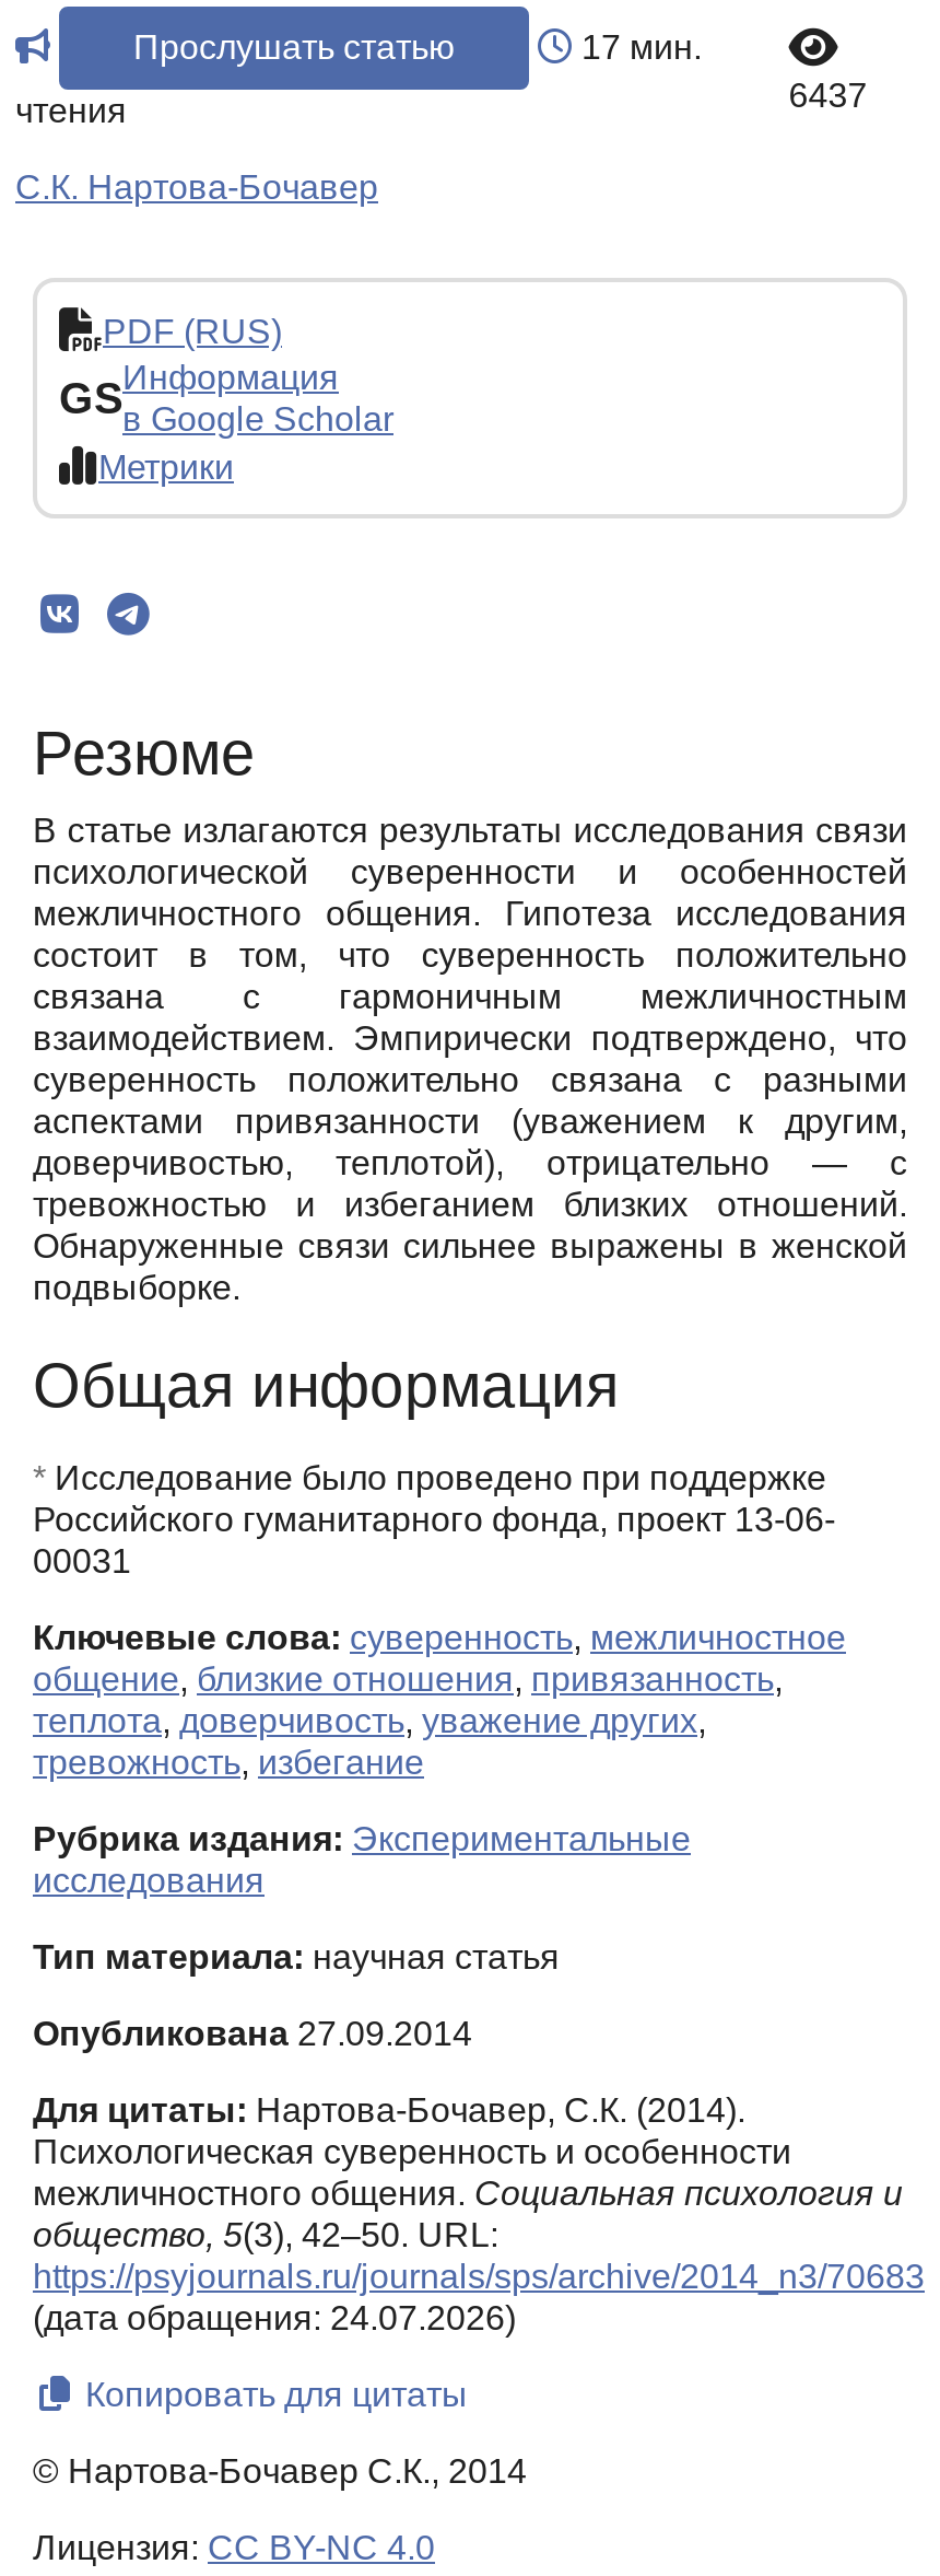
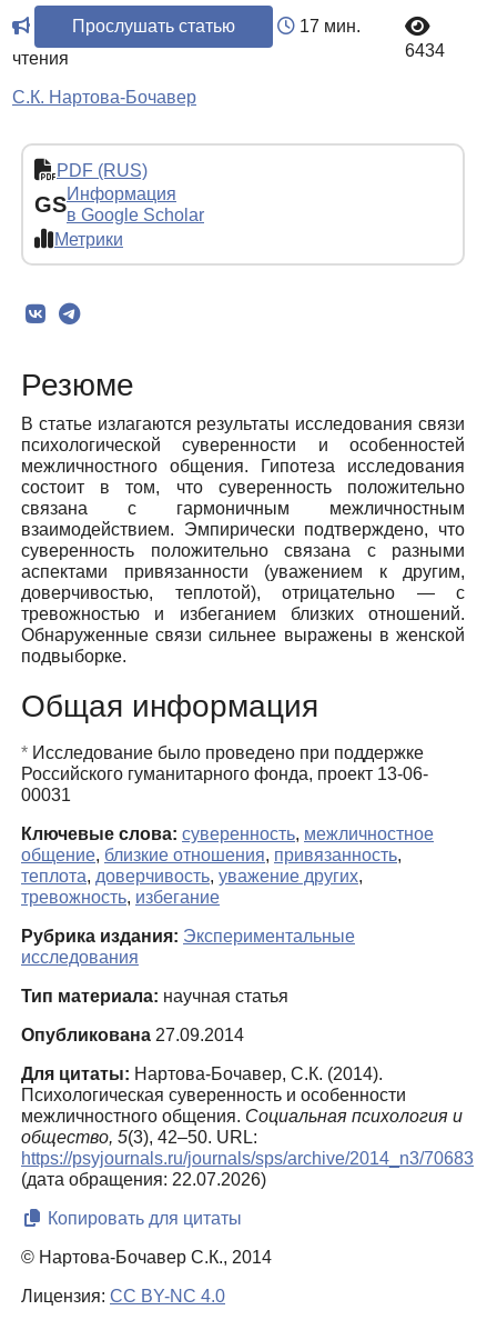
[789,77,867,115] 6437 -> [405,42,445,60] 6434
[33,2300,516,2337] (дата обращения: 24.07.2026) -> [21,1170,266,1189] (дата обращения: 22.07.2026)

